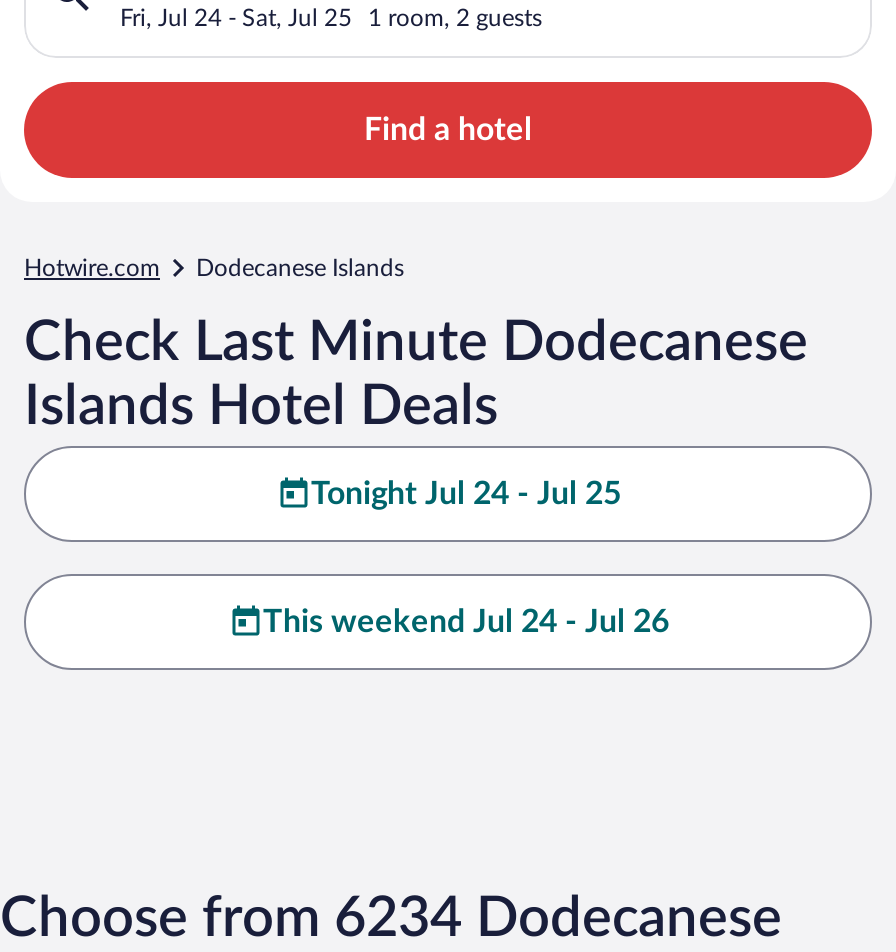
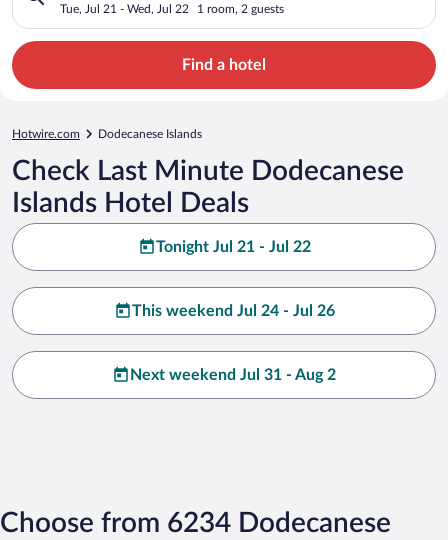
[120,5,352,29] Fri, Jul 24 - Sat, Jul 25 -> [60,3,189,15] Tue, Jul 21 - Wed, Jul 22
[311,477,621,509] Tonight Jul 24 - Jul 25 -> [155,239,310,255] Tonight Jul 21 - Jul 22
none -> [130,367,336,383] Next weekend Jul 31 - Aug 2

